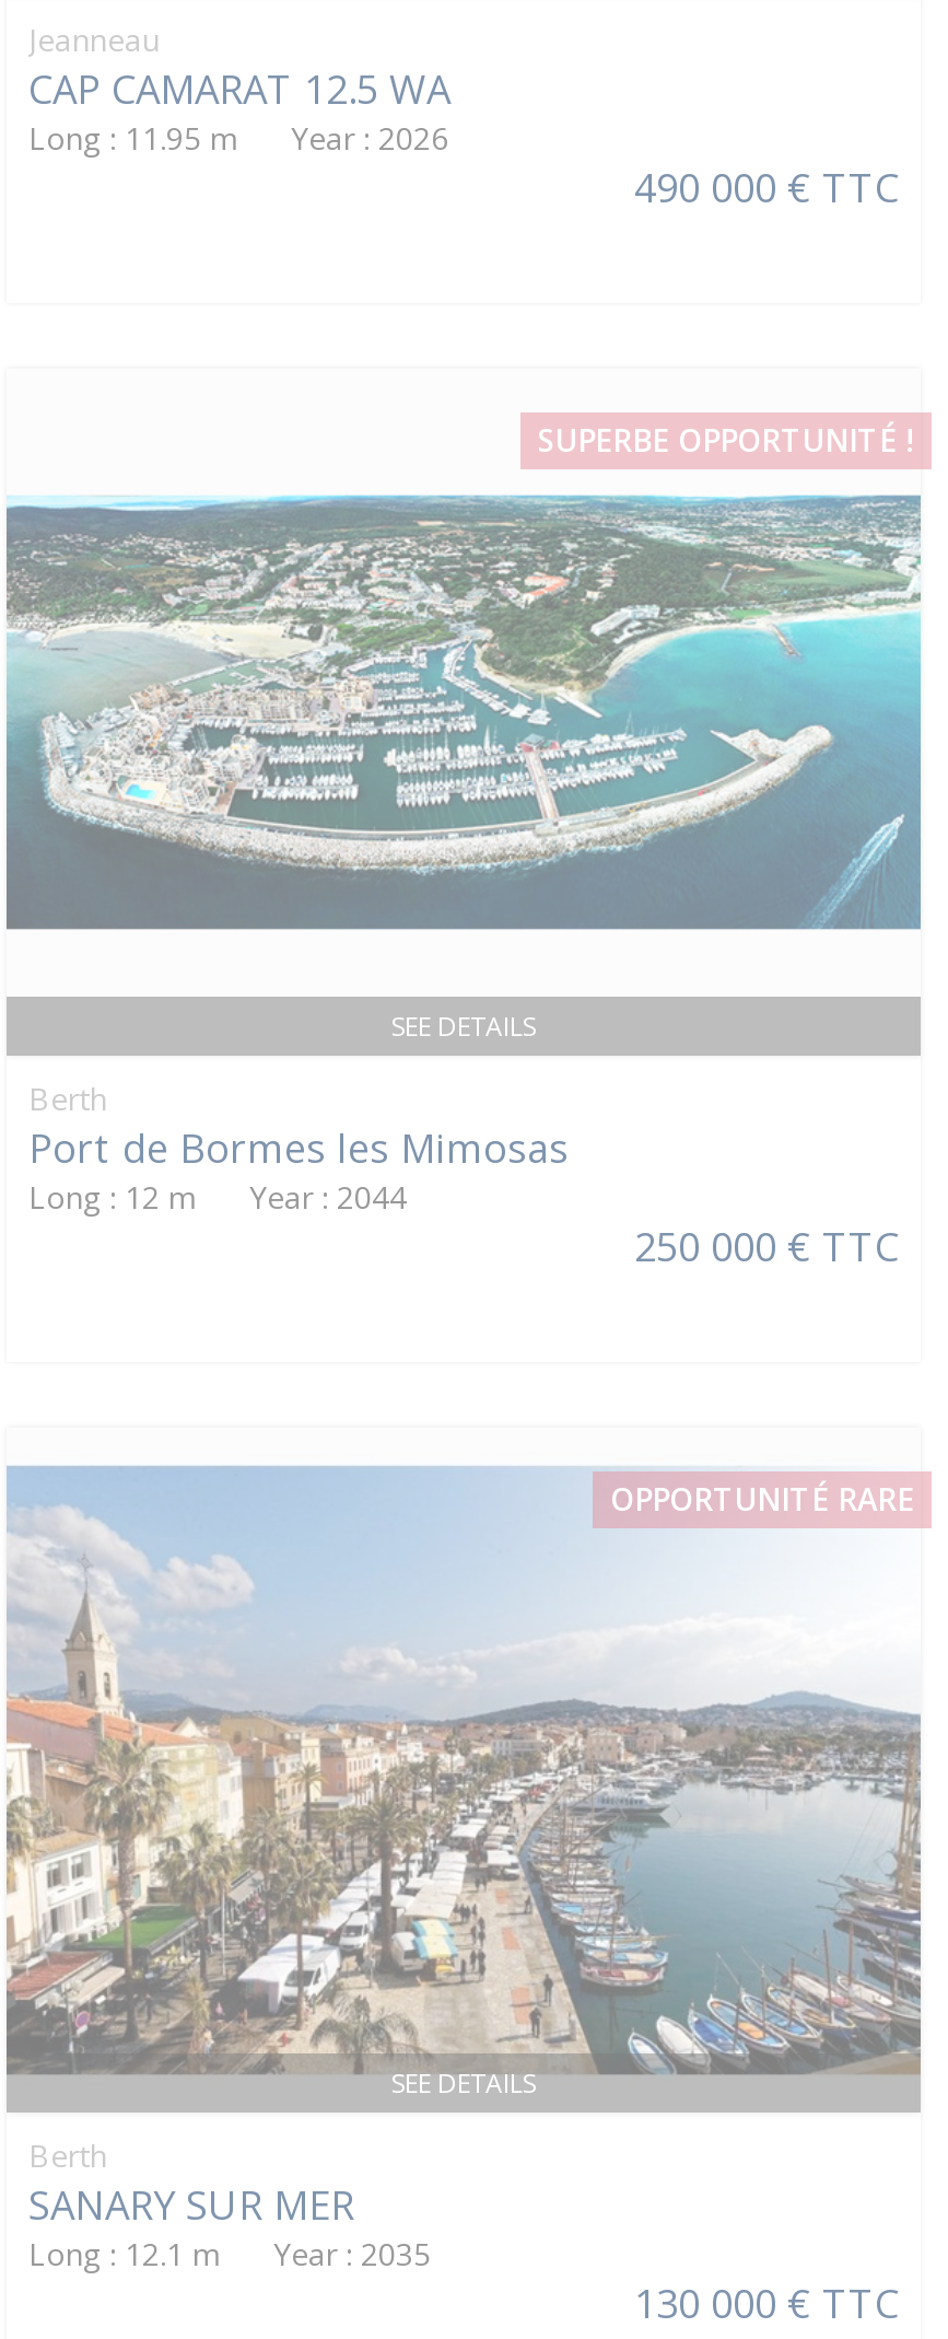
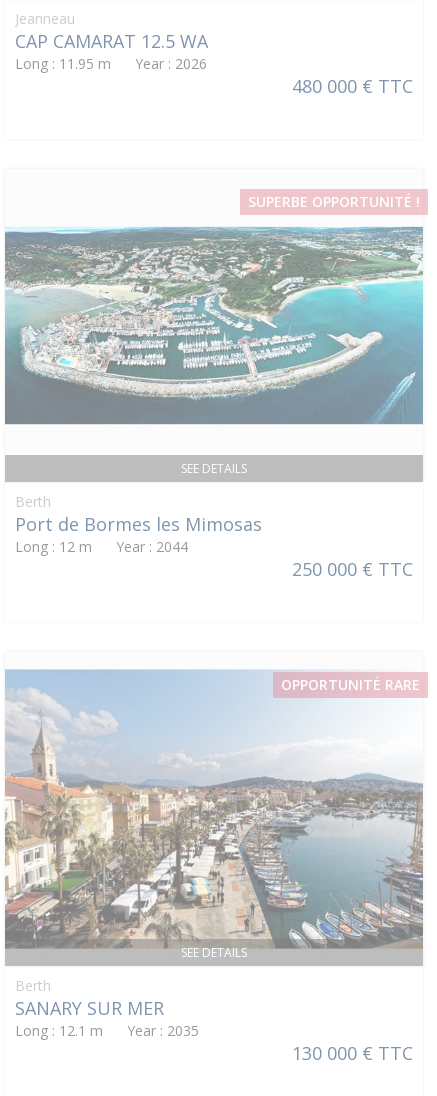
[634,161,899,213] 490 000 € TTC -> [292,73,413,97] 480 000 € TTC

